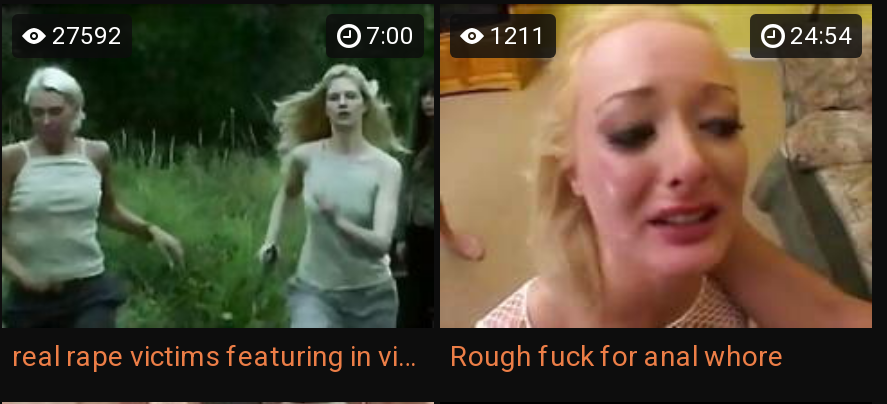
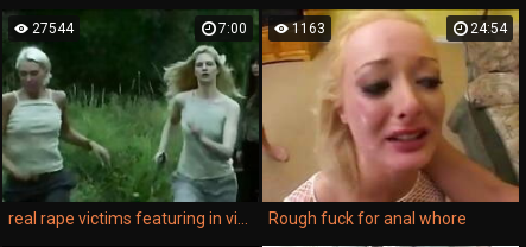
[52,21,122,49] 27592 -> [32,20,74,36] 27544
[490,21,546,49] 1211 -> [292,20,325,36] 1163

